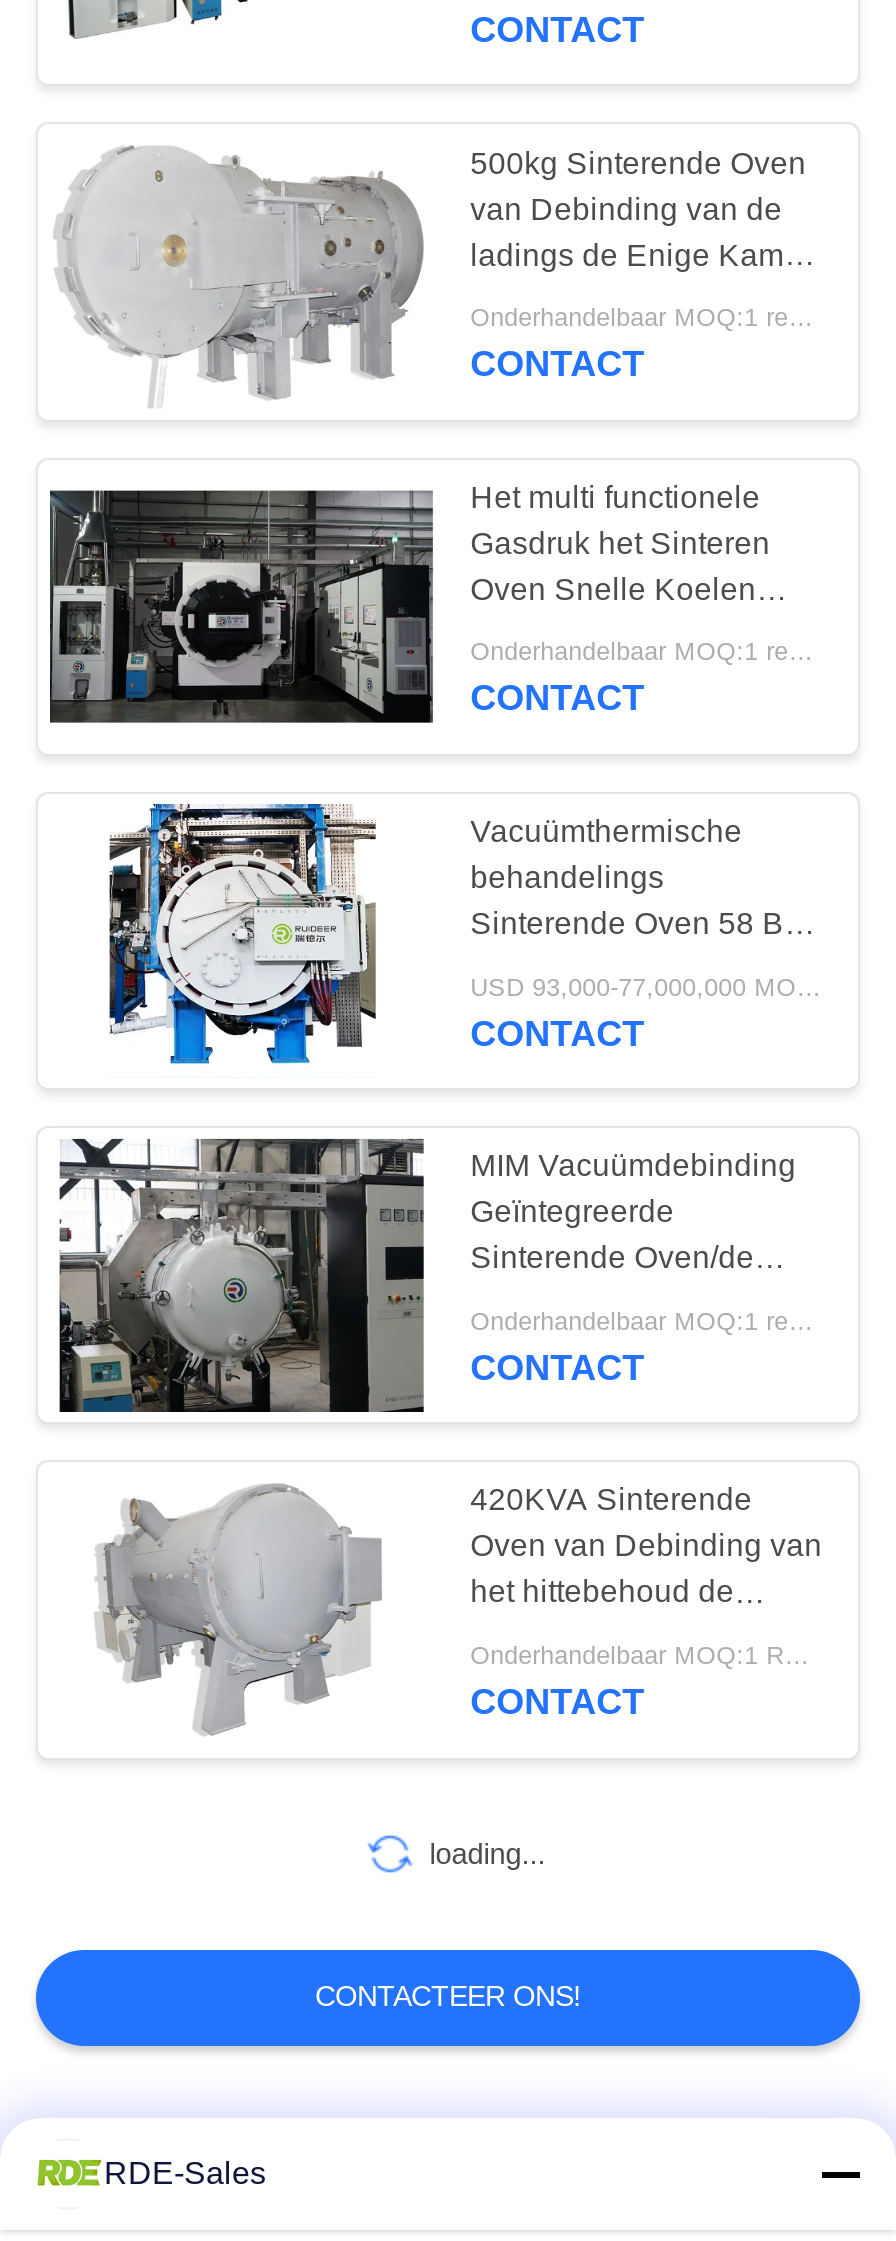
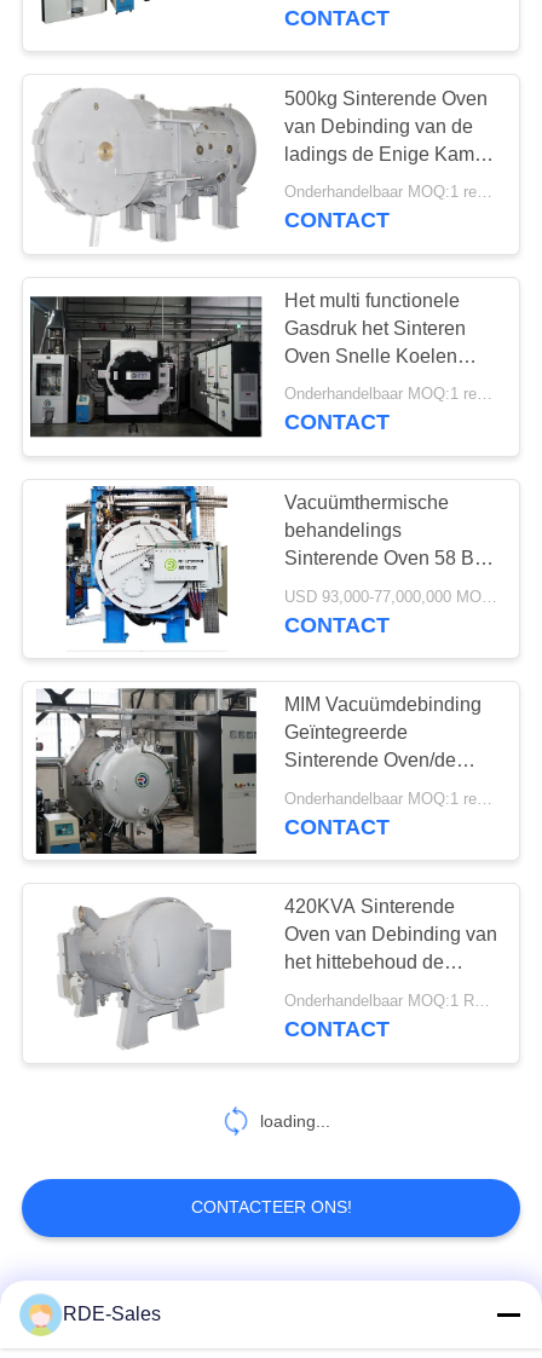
[34,2142,98,2208] [image] -> [19,1294,59,1337] [image]

